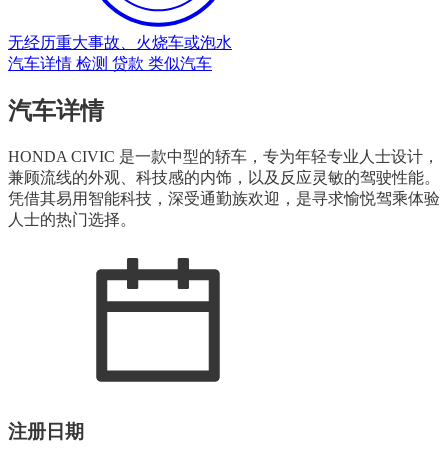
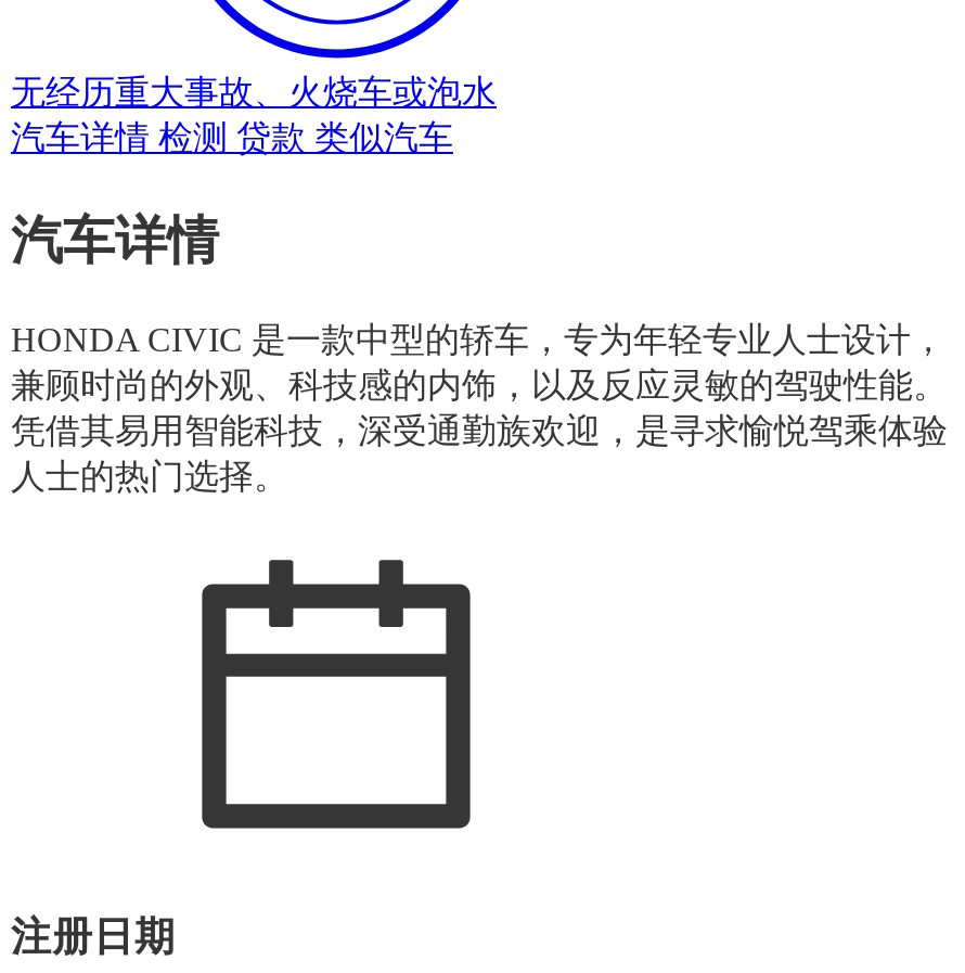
[8,169,440,186] 兼顾流线的外观、科技感的内饰，以及反应灵敏的驾驶性能。 -> [11,366,948,403] 兼顾时尚的外观、科技感的内饰，以及反应灵敏的驾驶性能。

